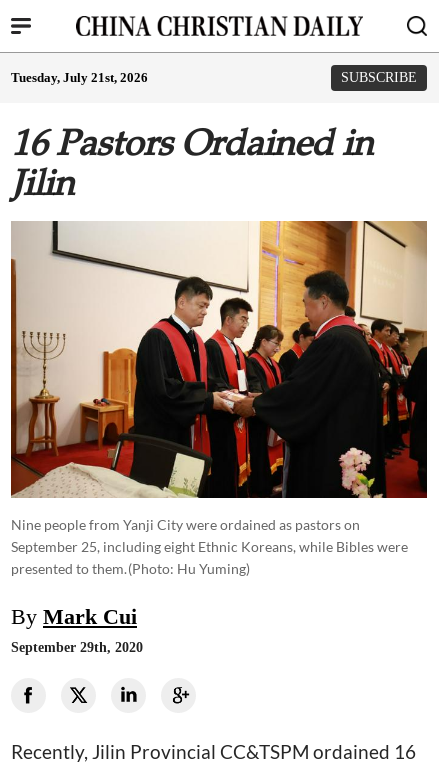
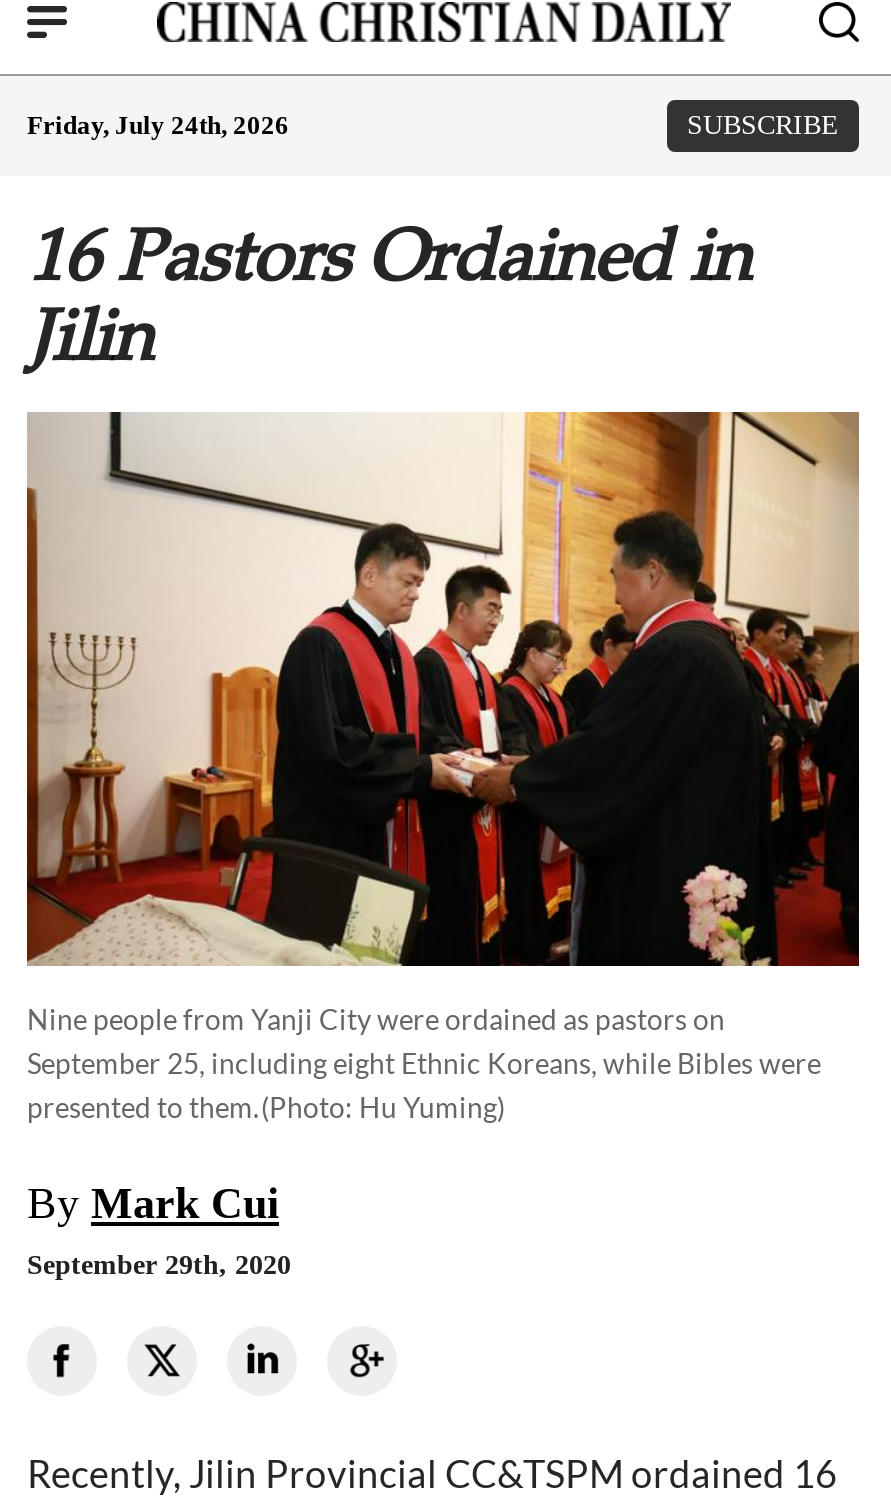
[11,70,148,85] Tuesday, July 21st, 2026 -> [27,110,289,140] Friday, July 24th, 2026

